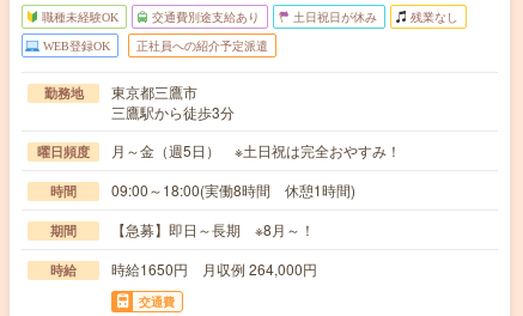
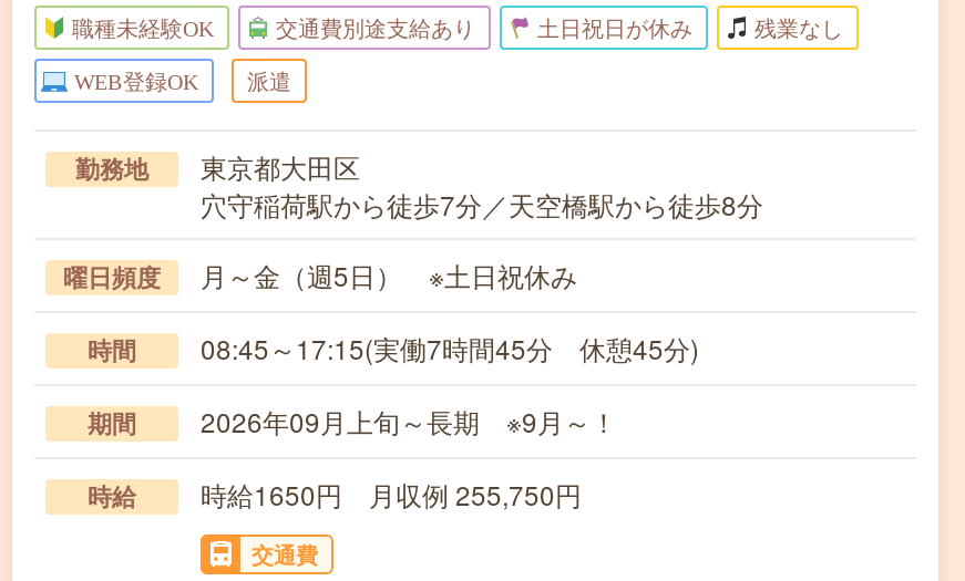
[136,39,268,51] 正社員への紹介予定派遣 -> [247,70,291,92] 派遣
[111,81,235,122] 東京都三鷹市 | 三鷹駅から徒歩3分 -> [201,147,763,222] 東京都大田区 | 穴守稲荷駅から徒歩7分／天空橋駅から徒歩8分
[111,140,401,160] 月～金（週5日） ※土日祝は完全おやすみ！ -> [201,256,577,293] 月～金（週5日） ※土日祝休み
[111,180,355,200] 09:00～18:00(実働8時間 休憩1時間) -> [201,329,699,366] 08:45～17:15(実働7時間45分 休憩45分)
[111,219,315,239] 【急募】即日～長期 ※8月～！ -> [201,402,617,439] 2026年09月上旬～長期 ※9月～！
[111,259,317,279] 時給1650円 月収例 264,000円 -> [201,475,582,512] 時給1650円 月収例 255,750円

